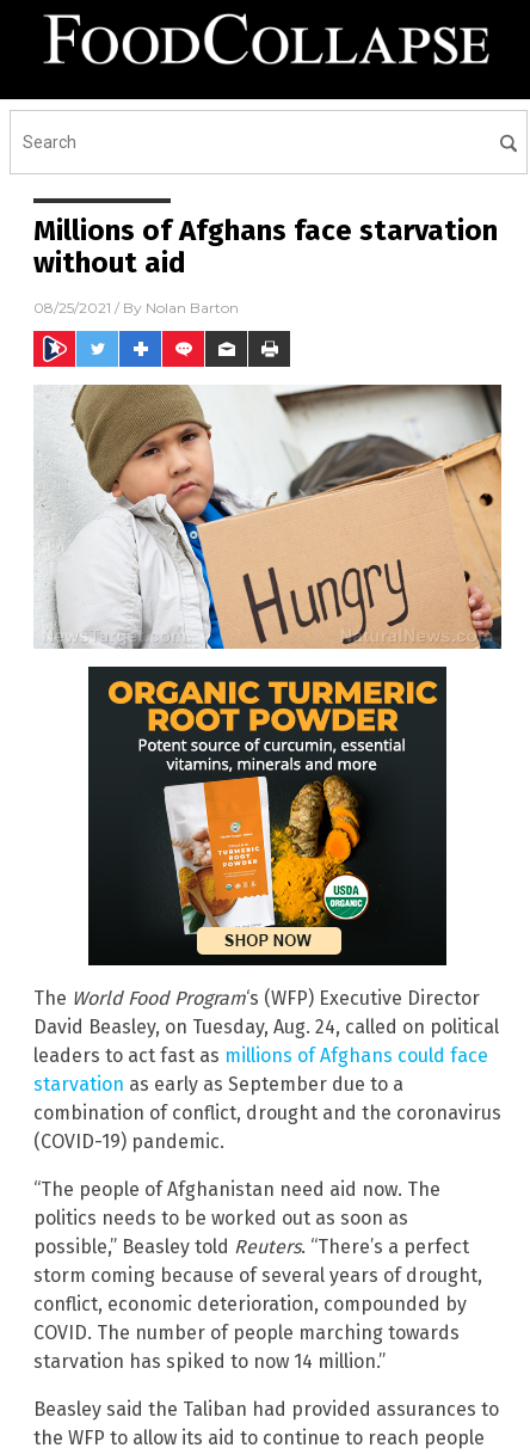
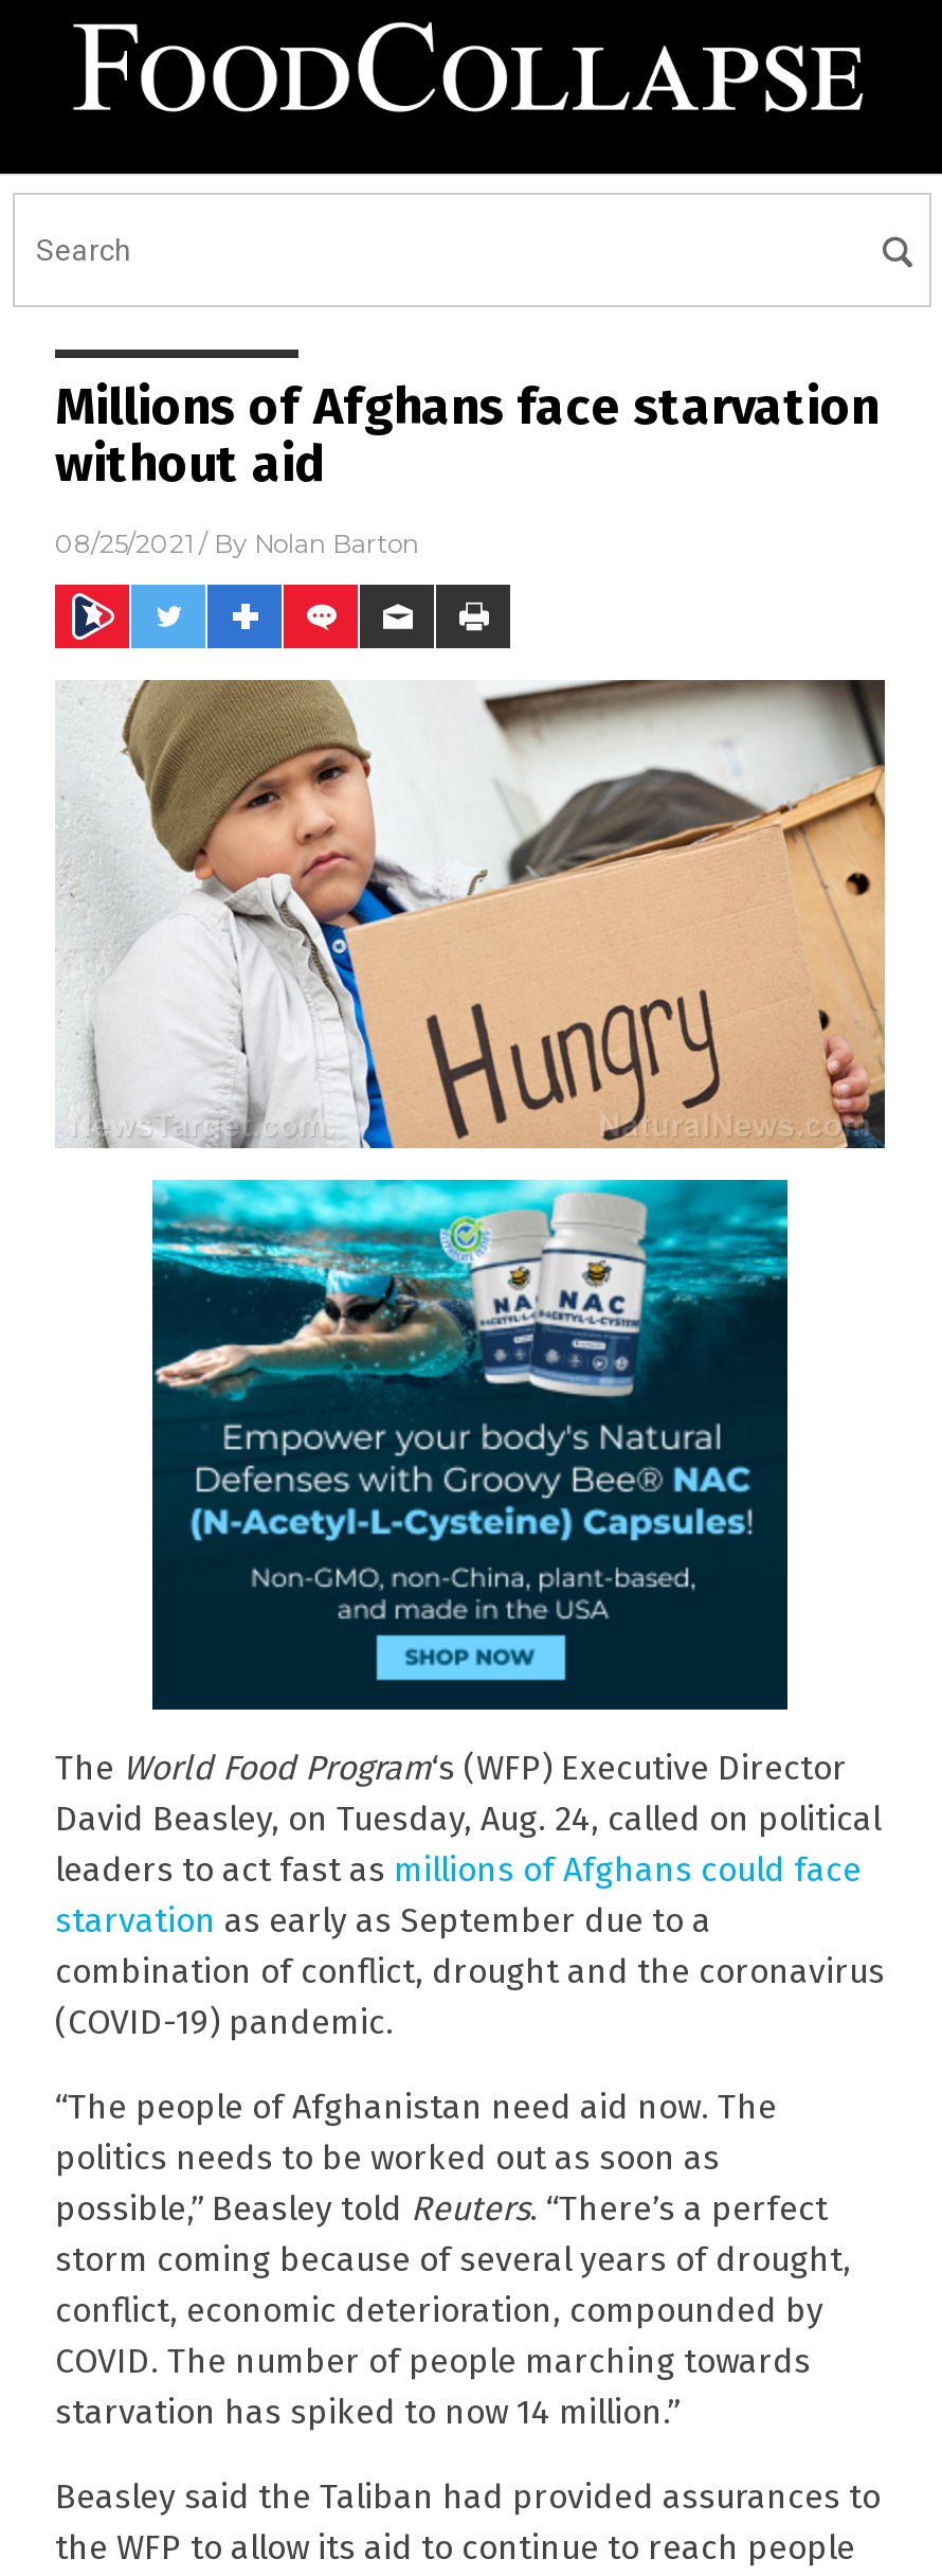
[87,665,448,963] [image] -> [150,1178,790,1707] [image]

